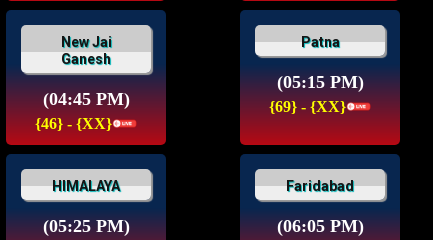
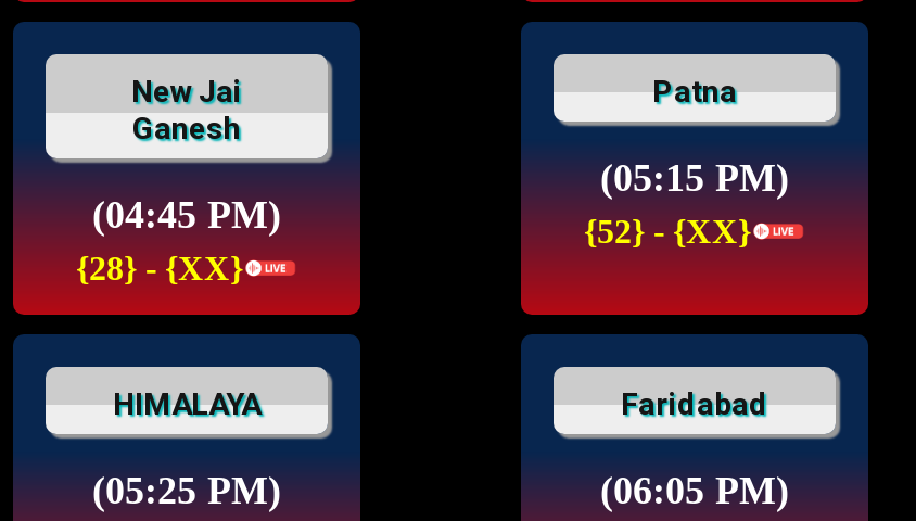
[269,98,346,115] {69} - {XX} -> [584,212,751,249] {52} - {XX}
[35,115,112,132] {46} - {XX} -> [76,249,243,286] {28} - {XX}

